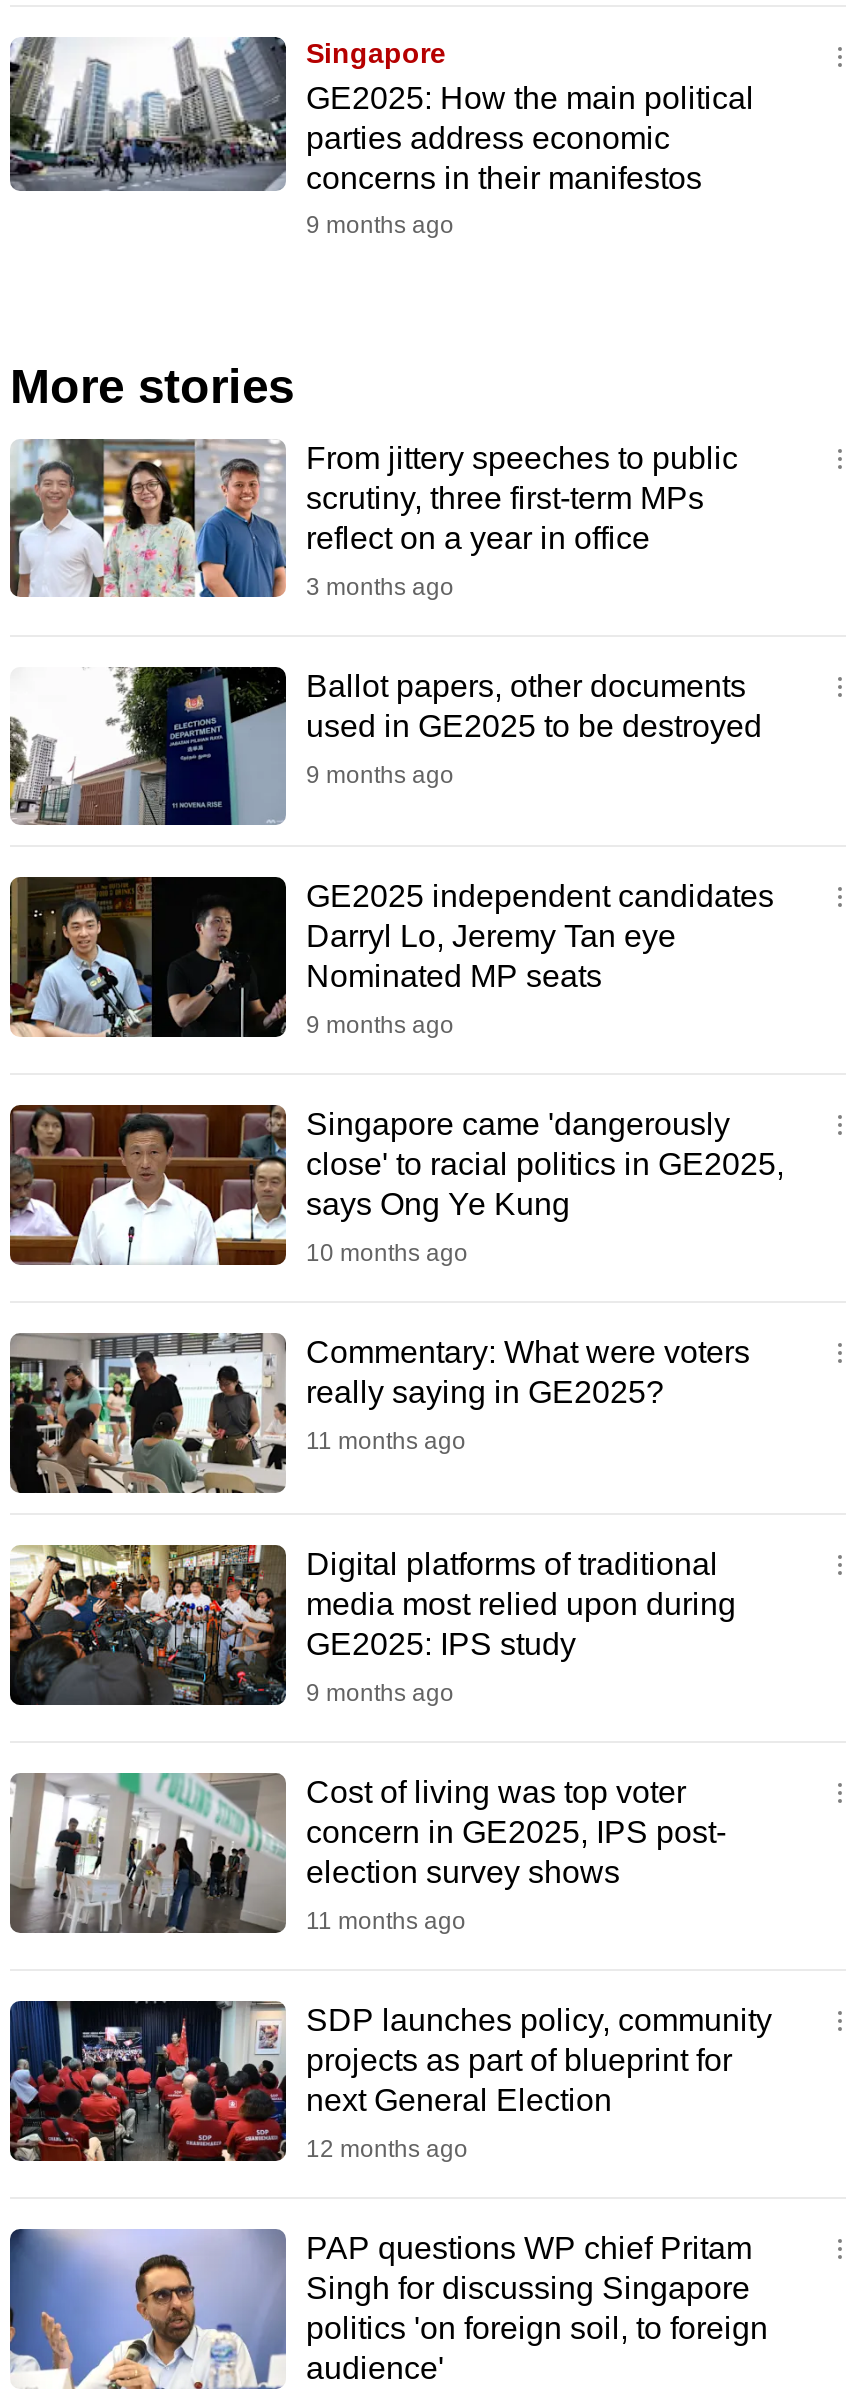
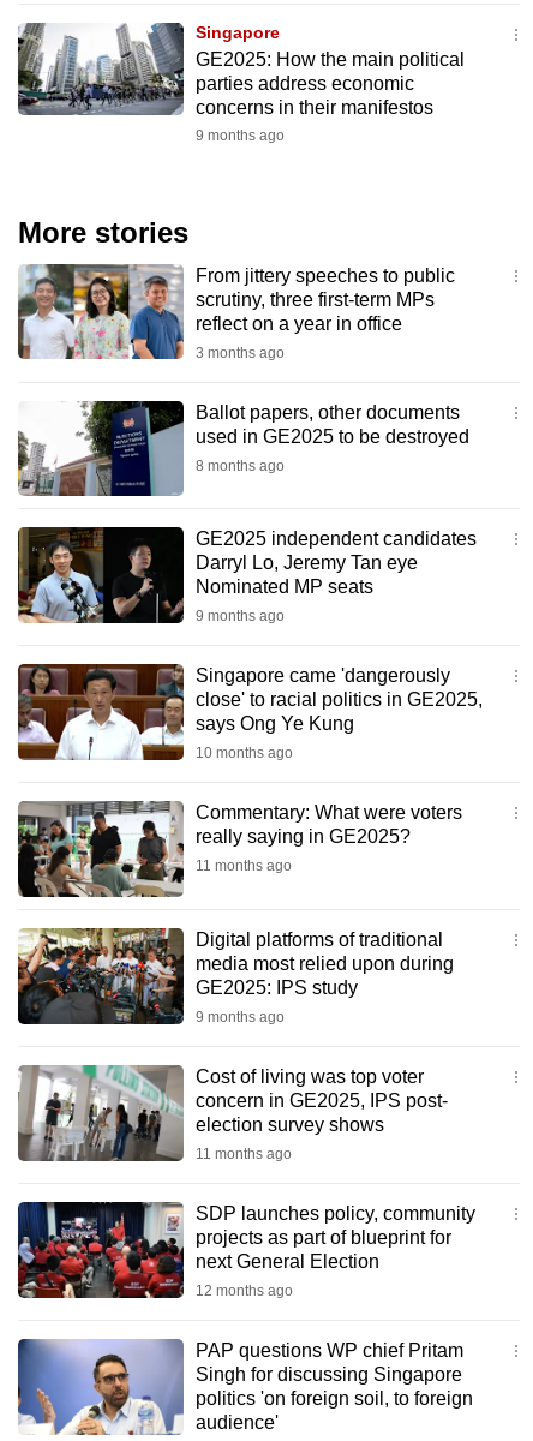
[306,760,454,788] 9 months ago -> [196,457,284,474] 8 months ago

